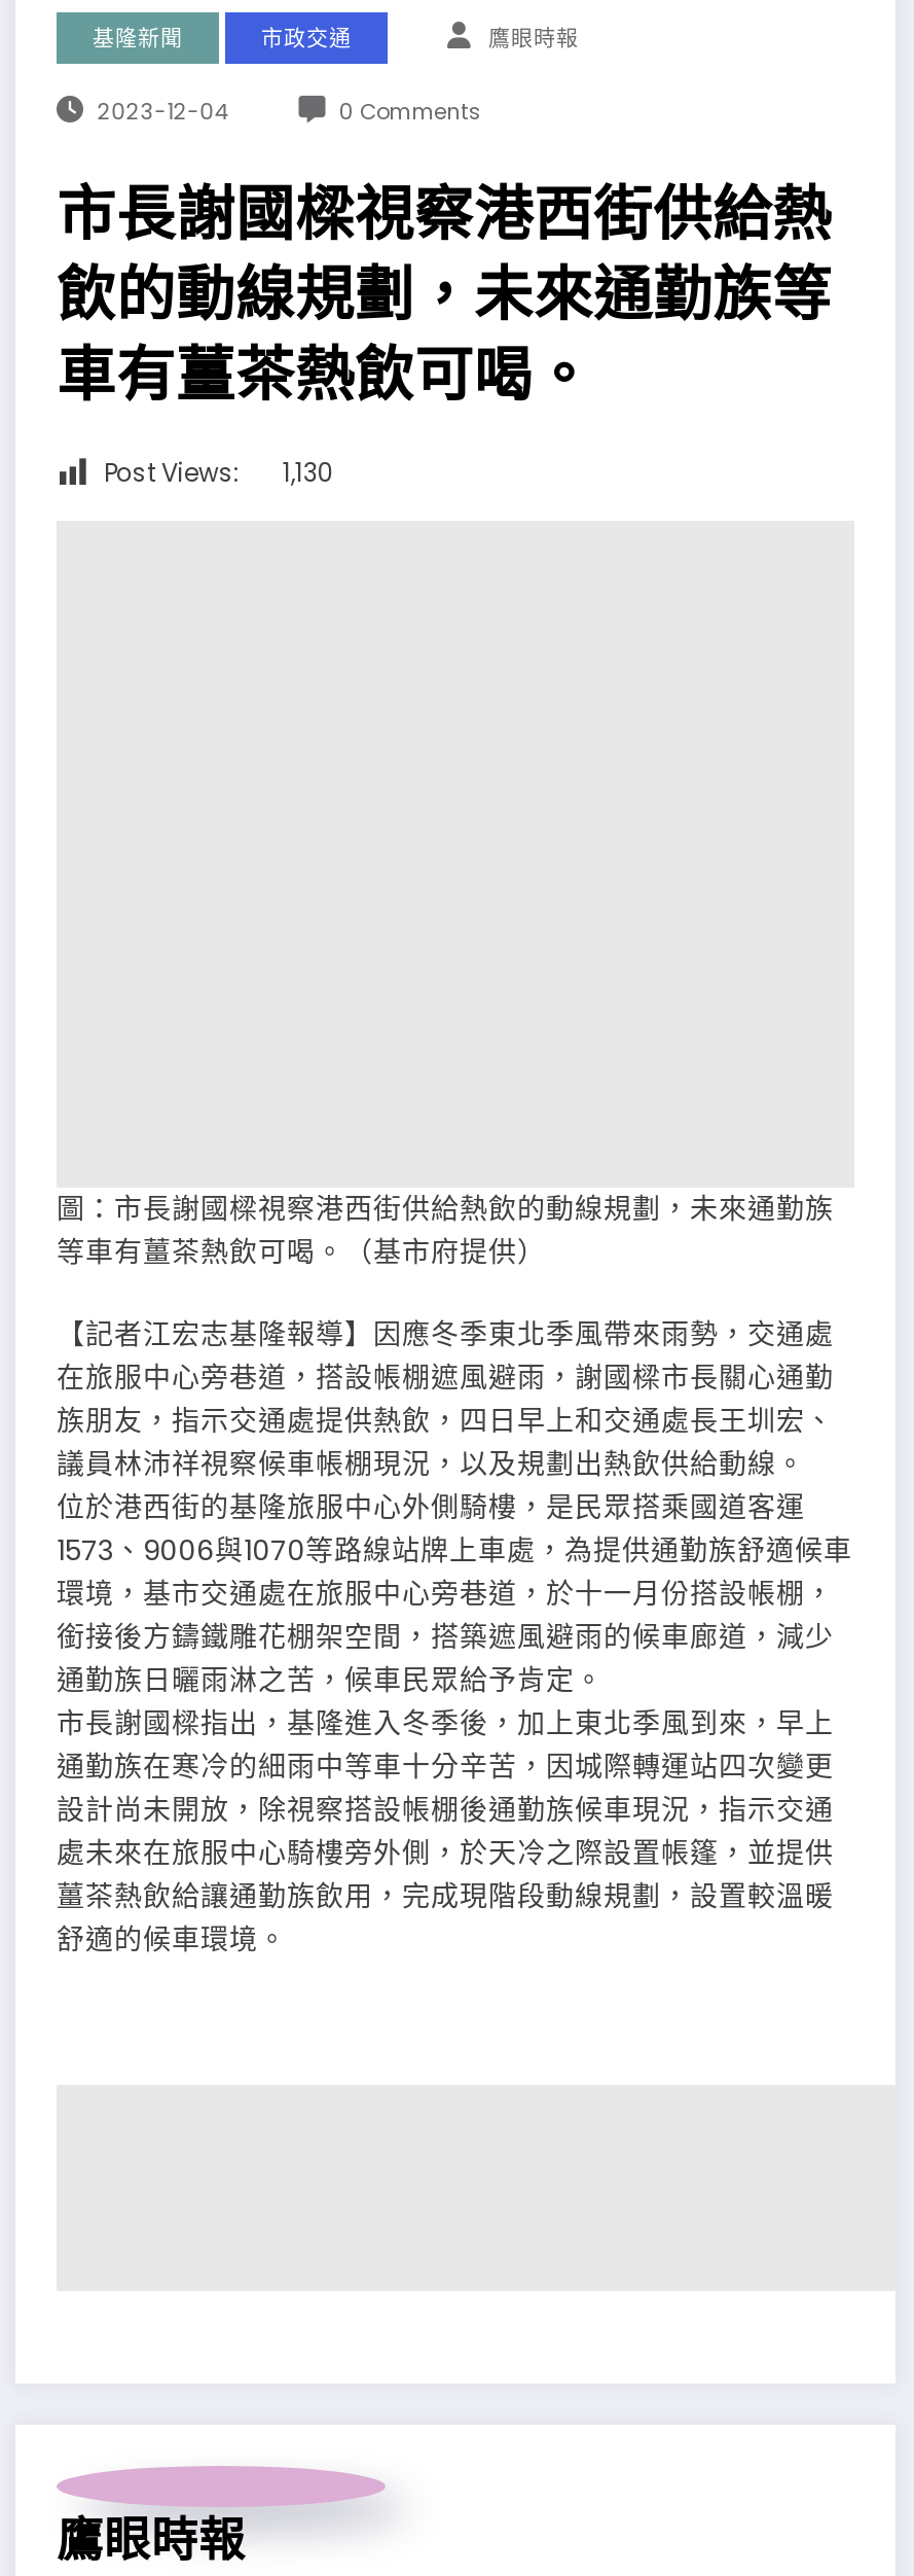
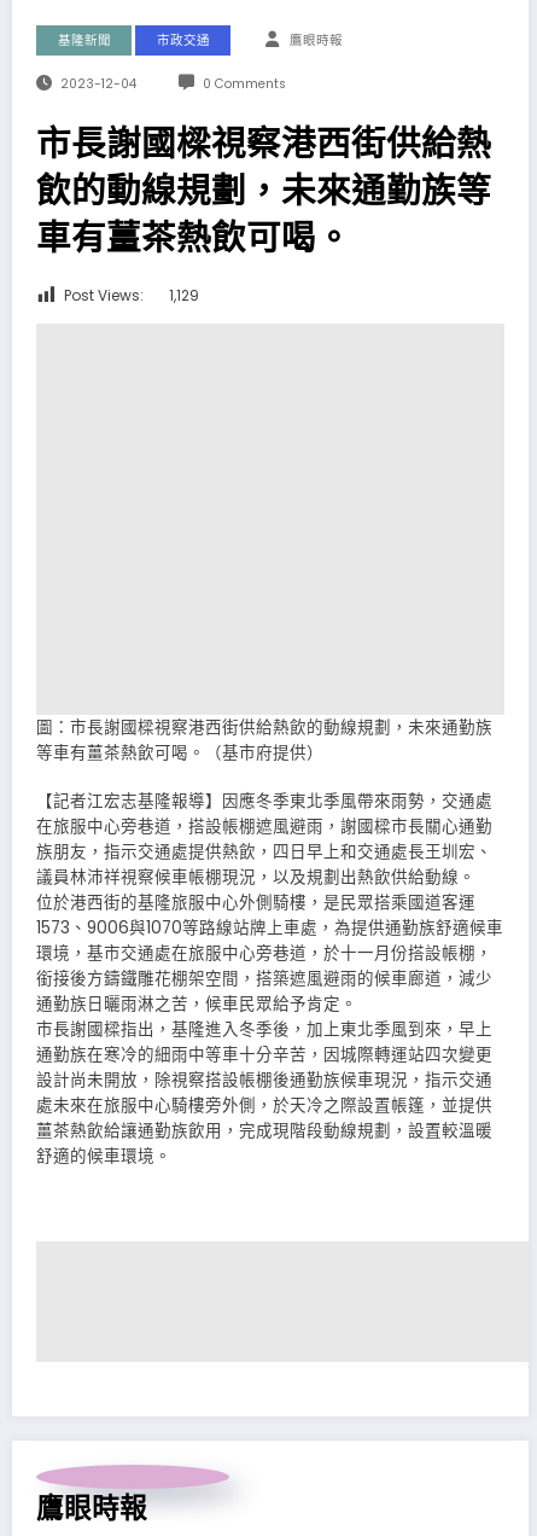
[104,456,334,491] Post Views: 1,130 -> [64,286,199,306] Post Views: 1,129

